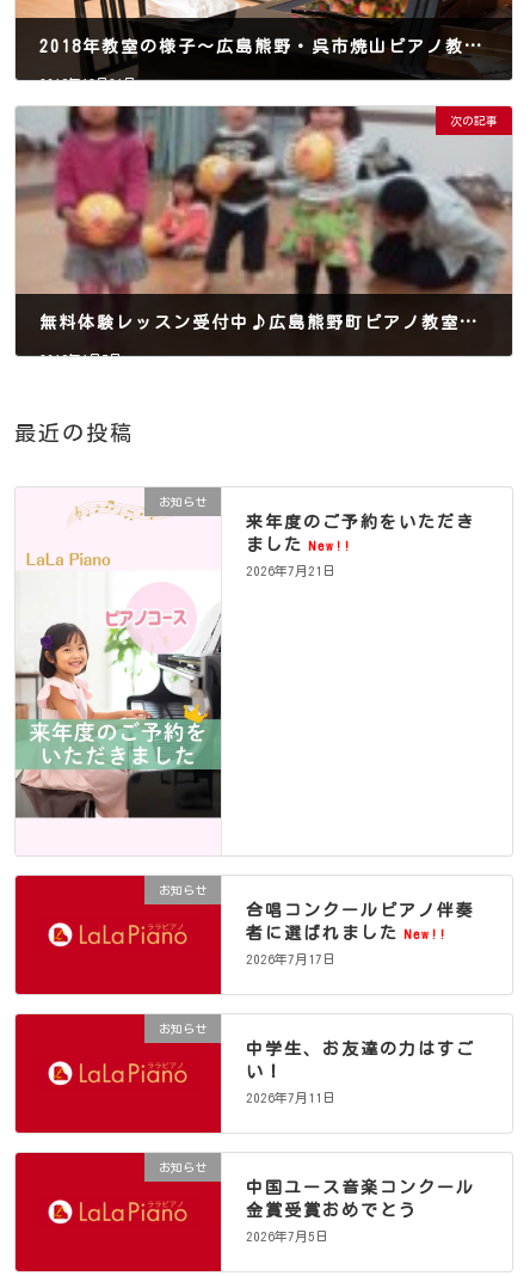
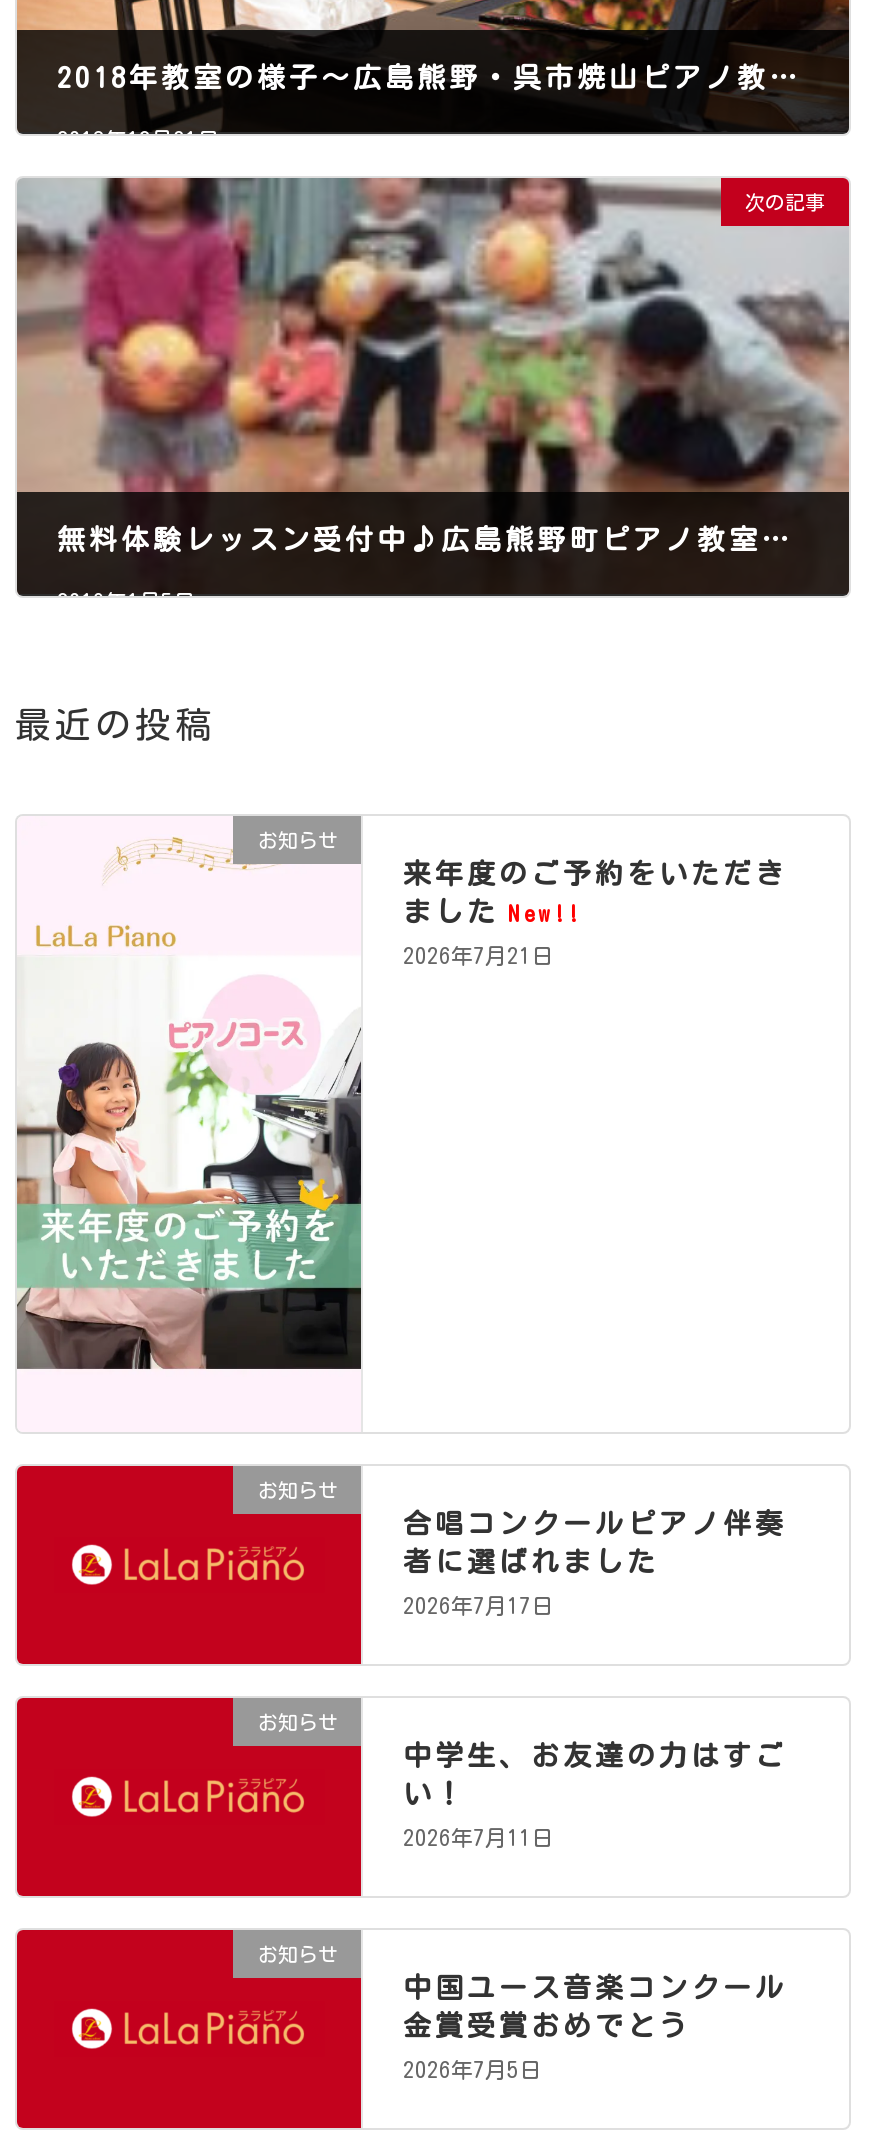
[246,924,448,941] 者に選ばれました New!! -> [403,1547,659,1575] 者に選ばれました

